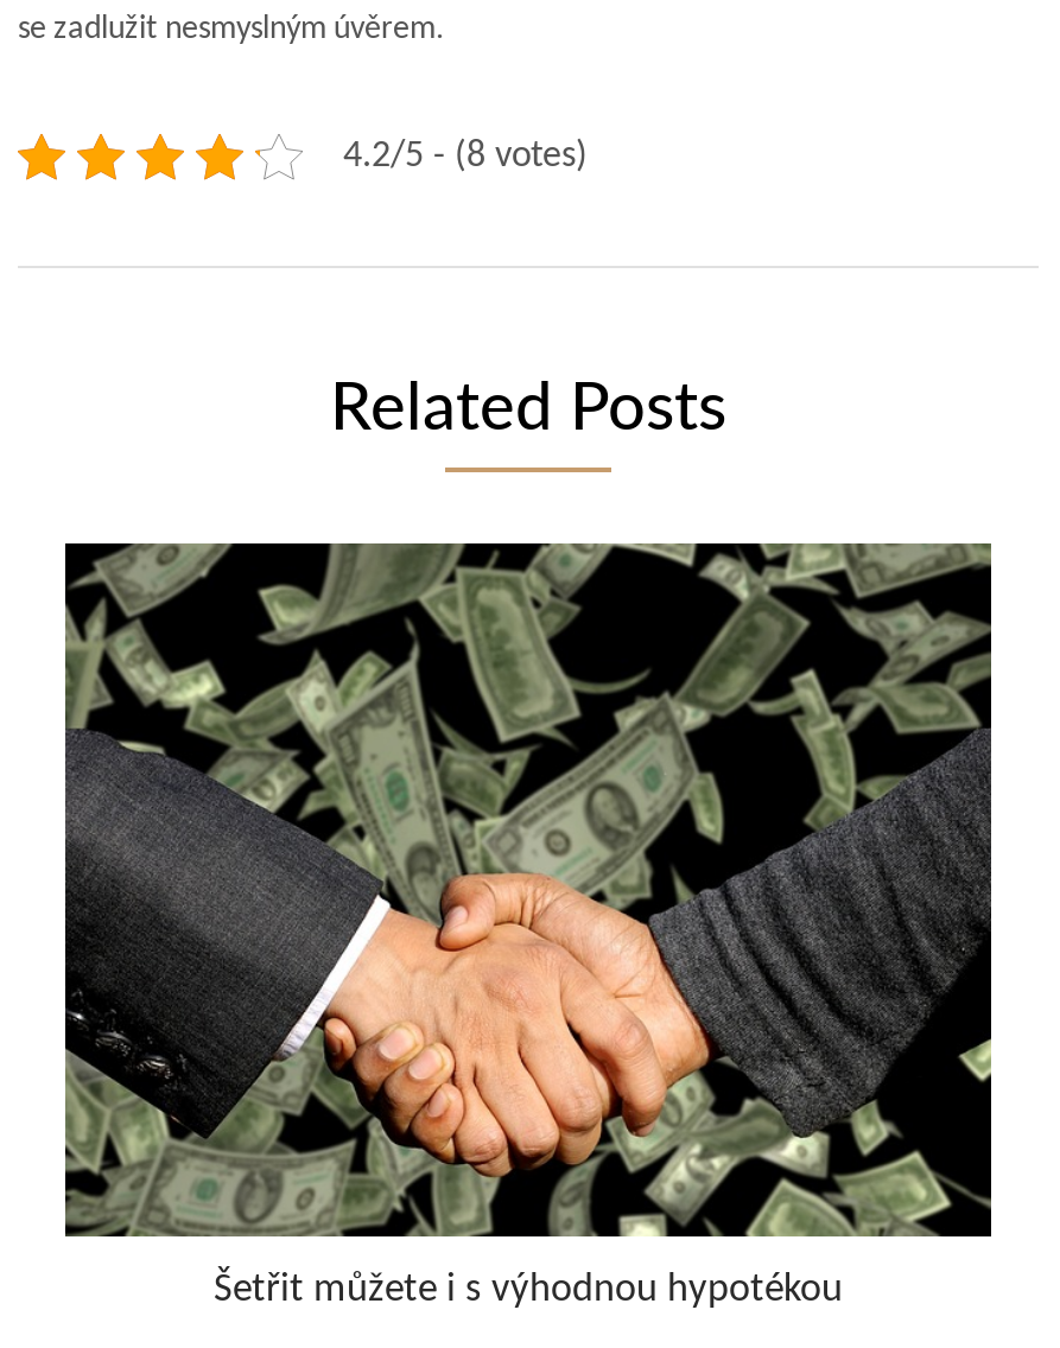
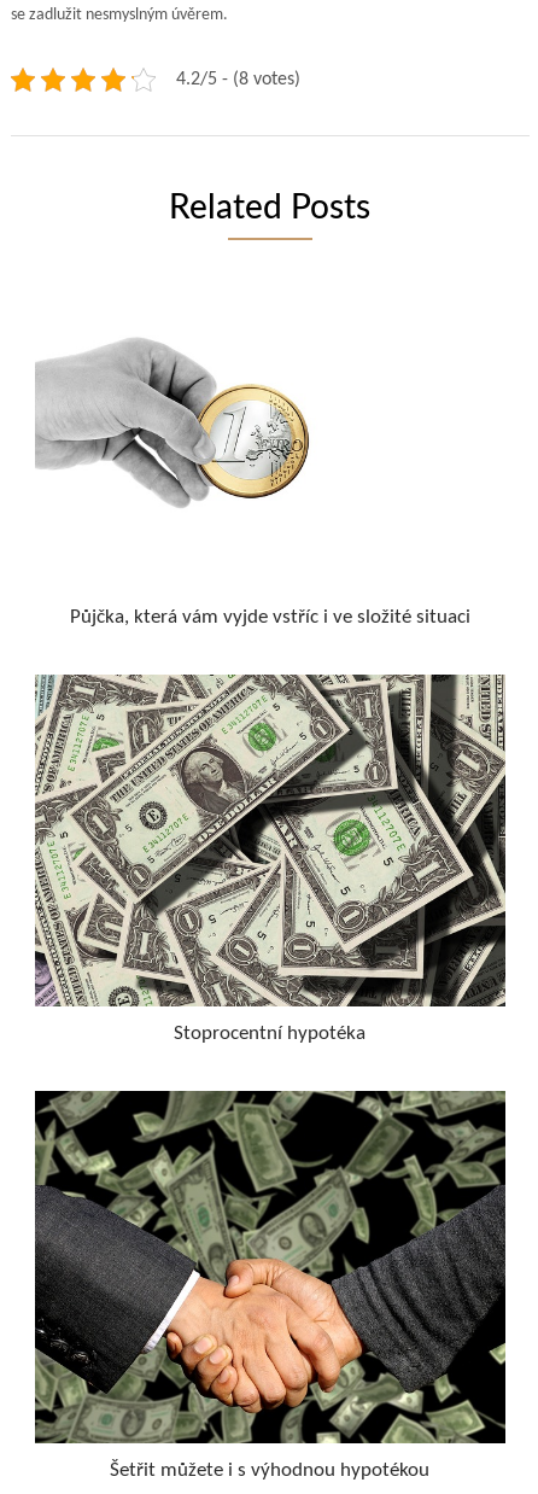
none -> [34,673,507,1044] [image] | Stoprocentní hypotéka
none -> [35,338,310,508] [image]
none -> [70,607,470,627] Půjčka, která vám vyjde vstříc i ve složité situaci

